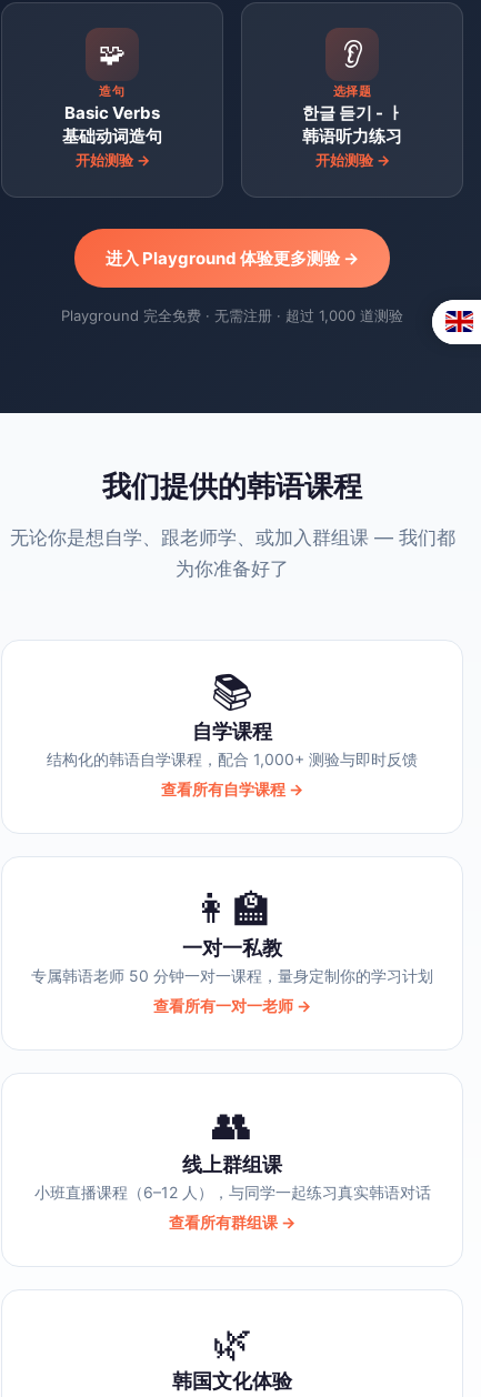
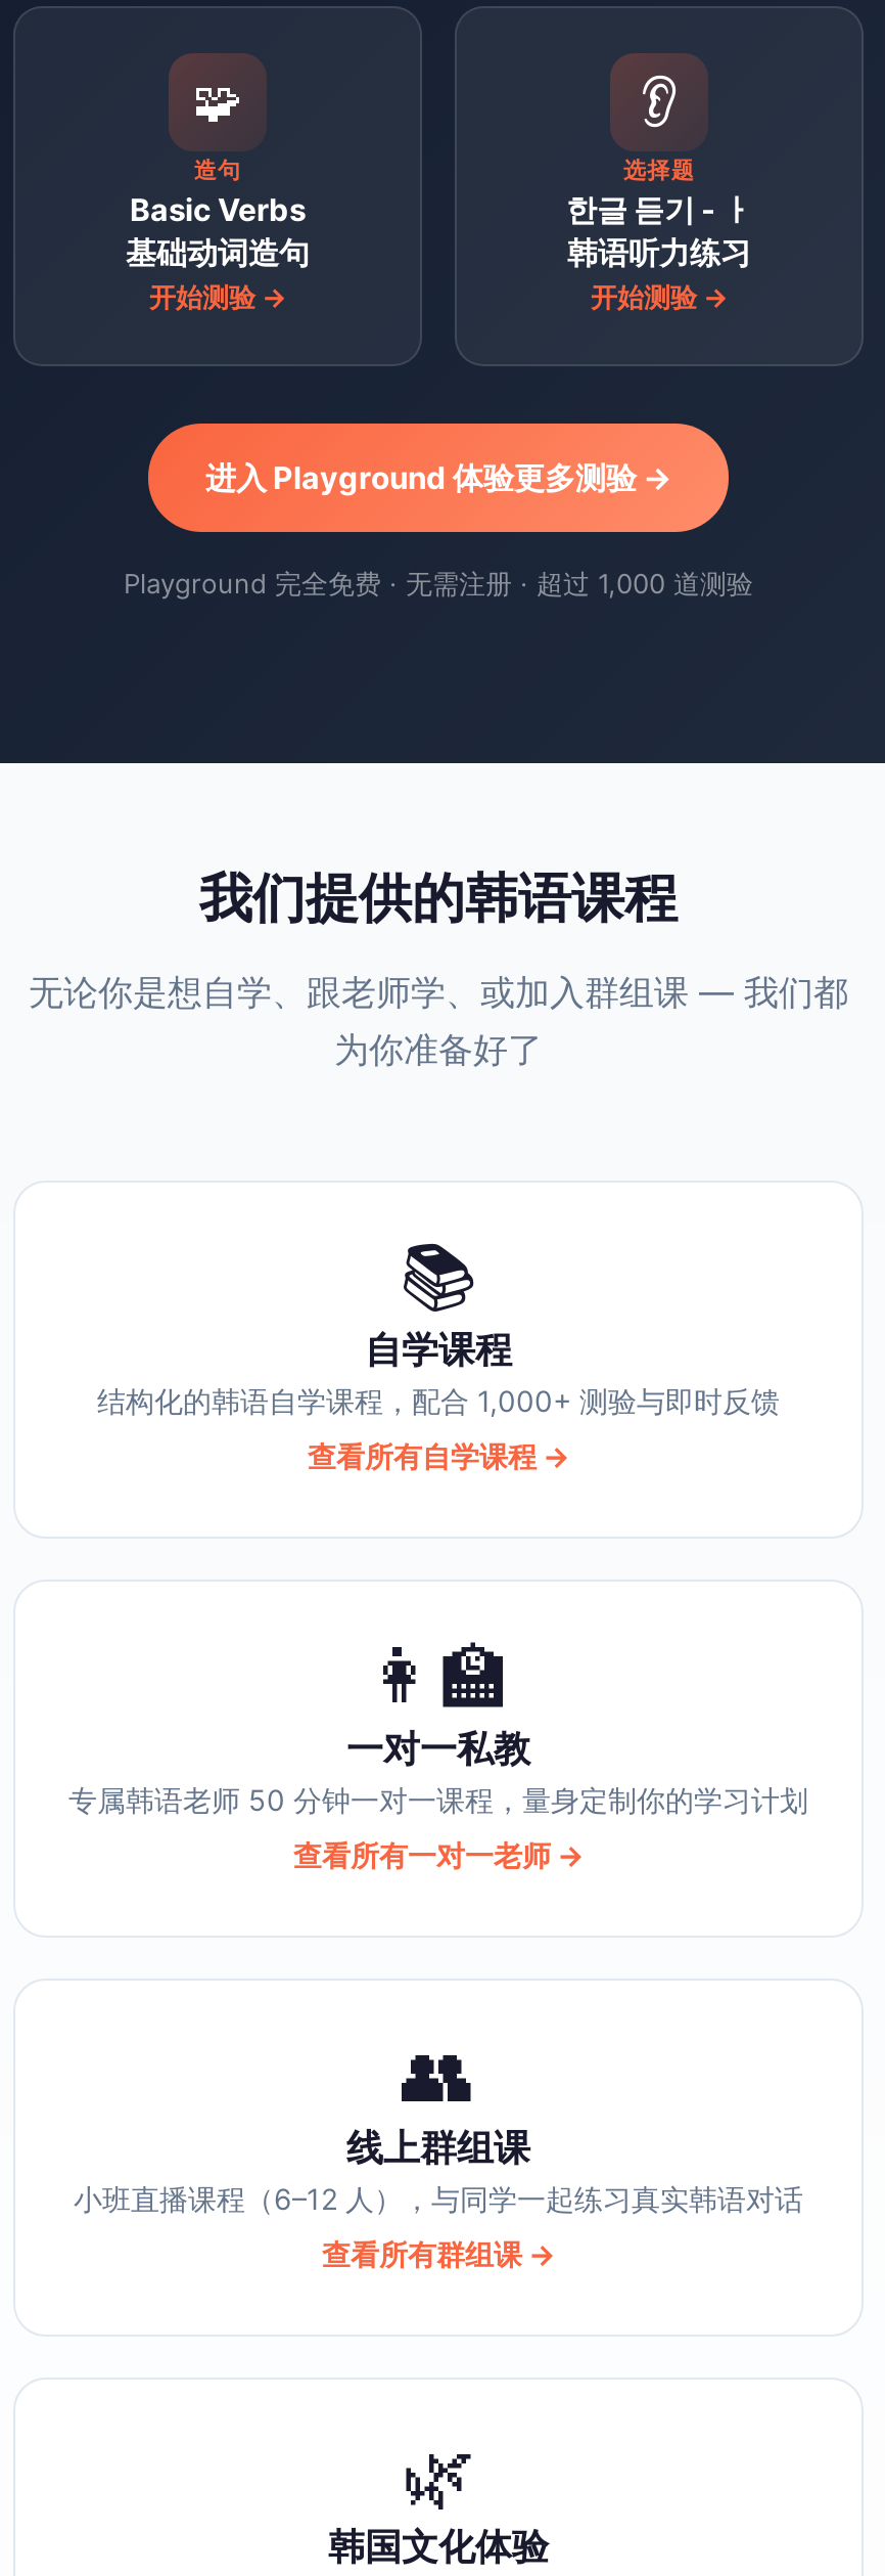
[431,299,478,345] [image] -> none

